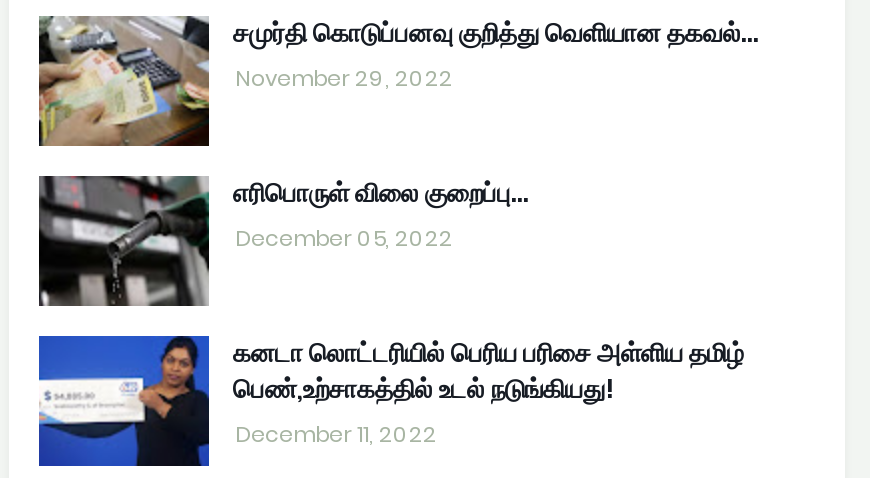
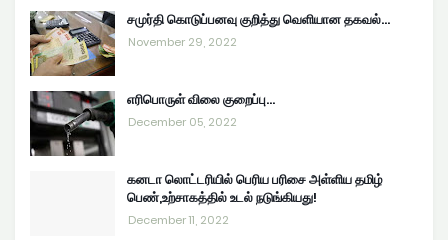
[37,334,211,468] [image] -> none

